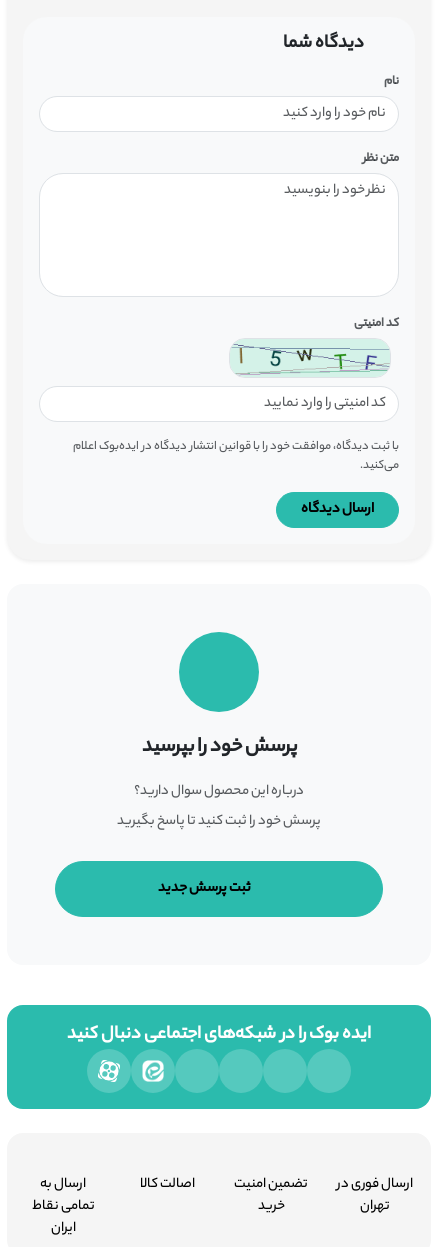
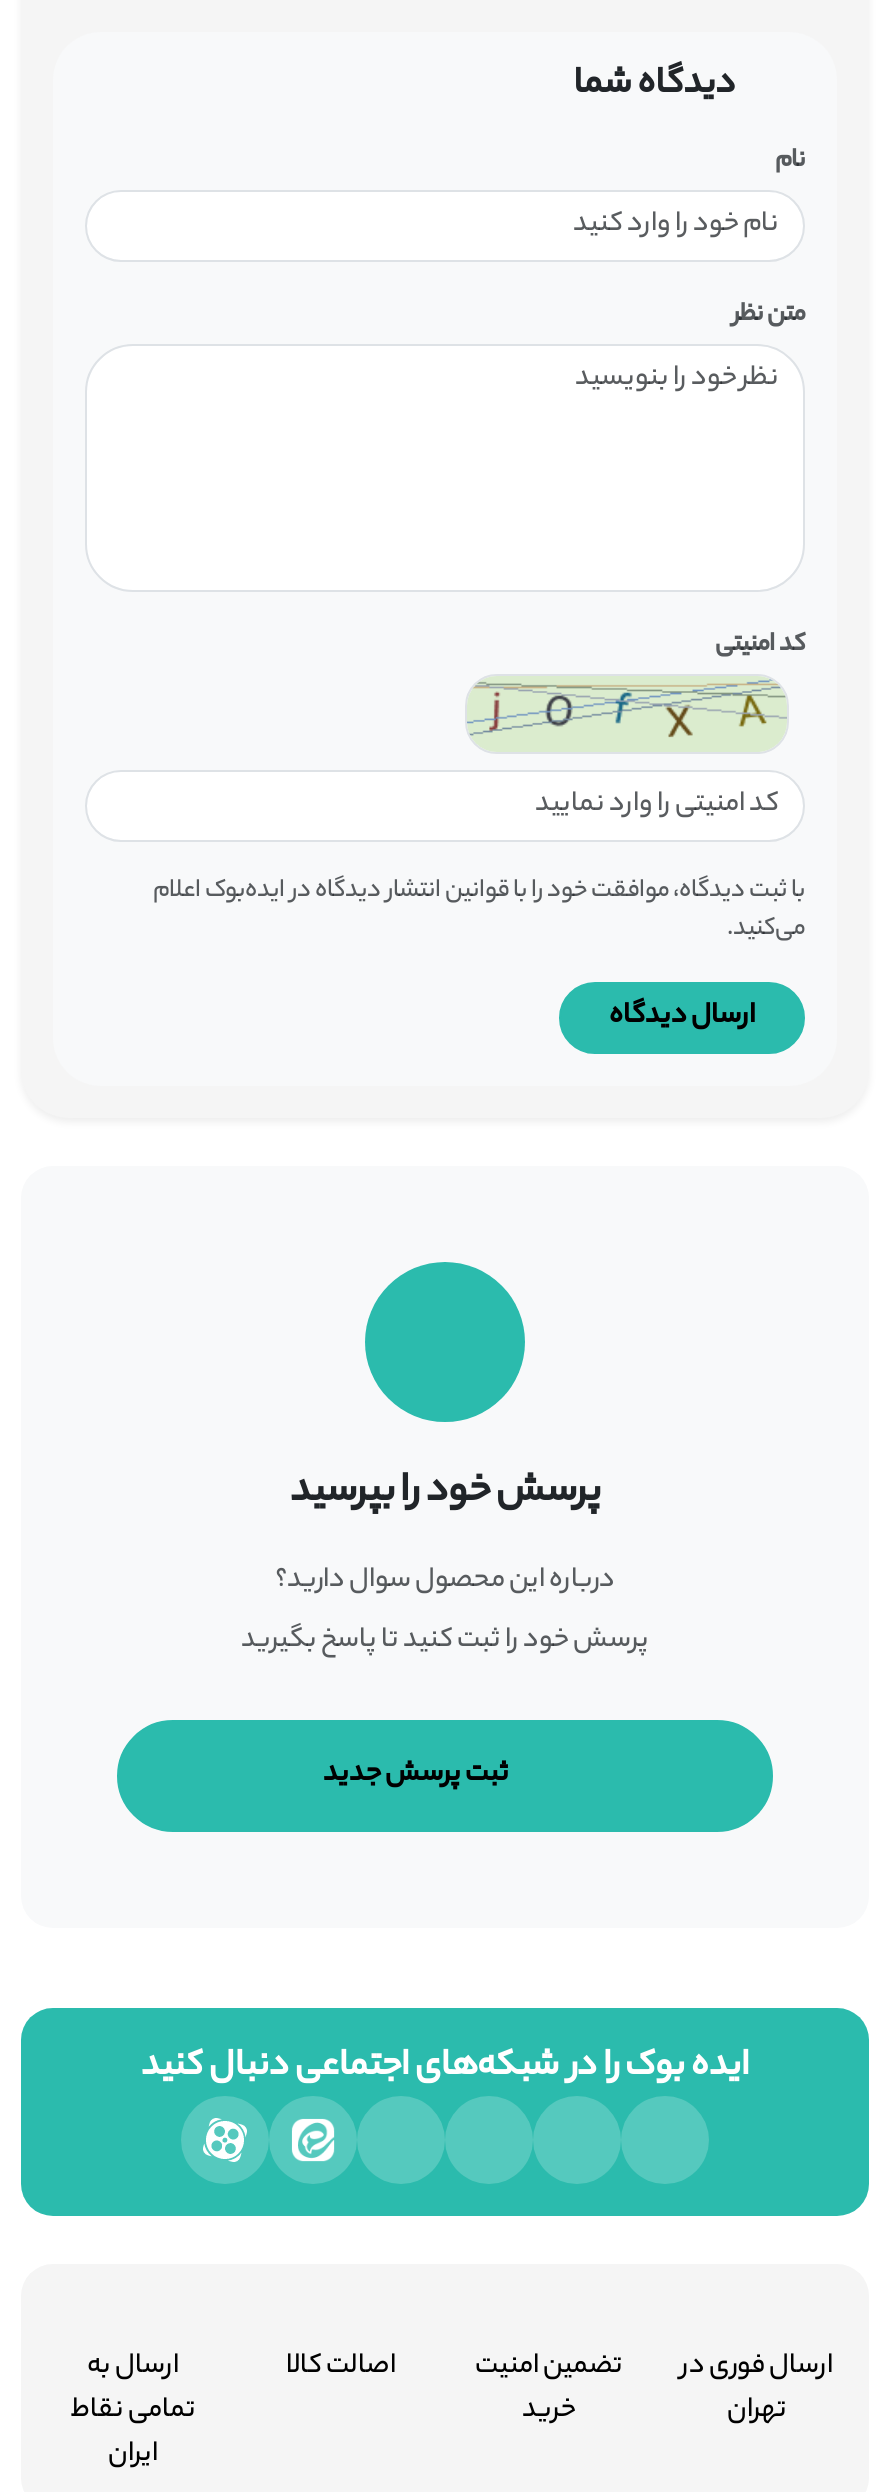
[233,341,388,375] [image] -> [469,678,785,748] [image]

